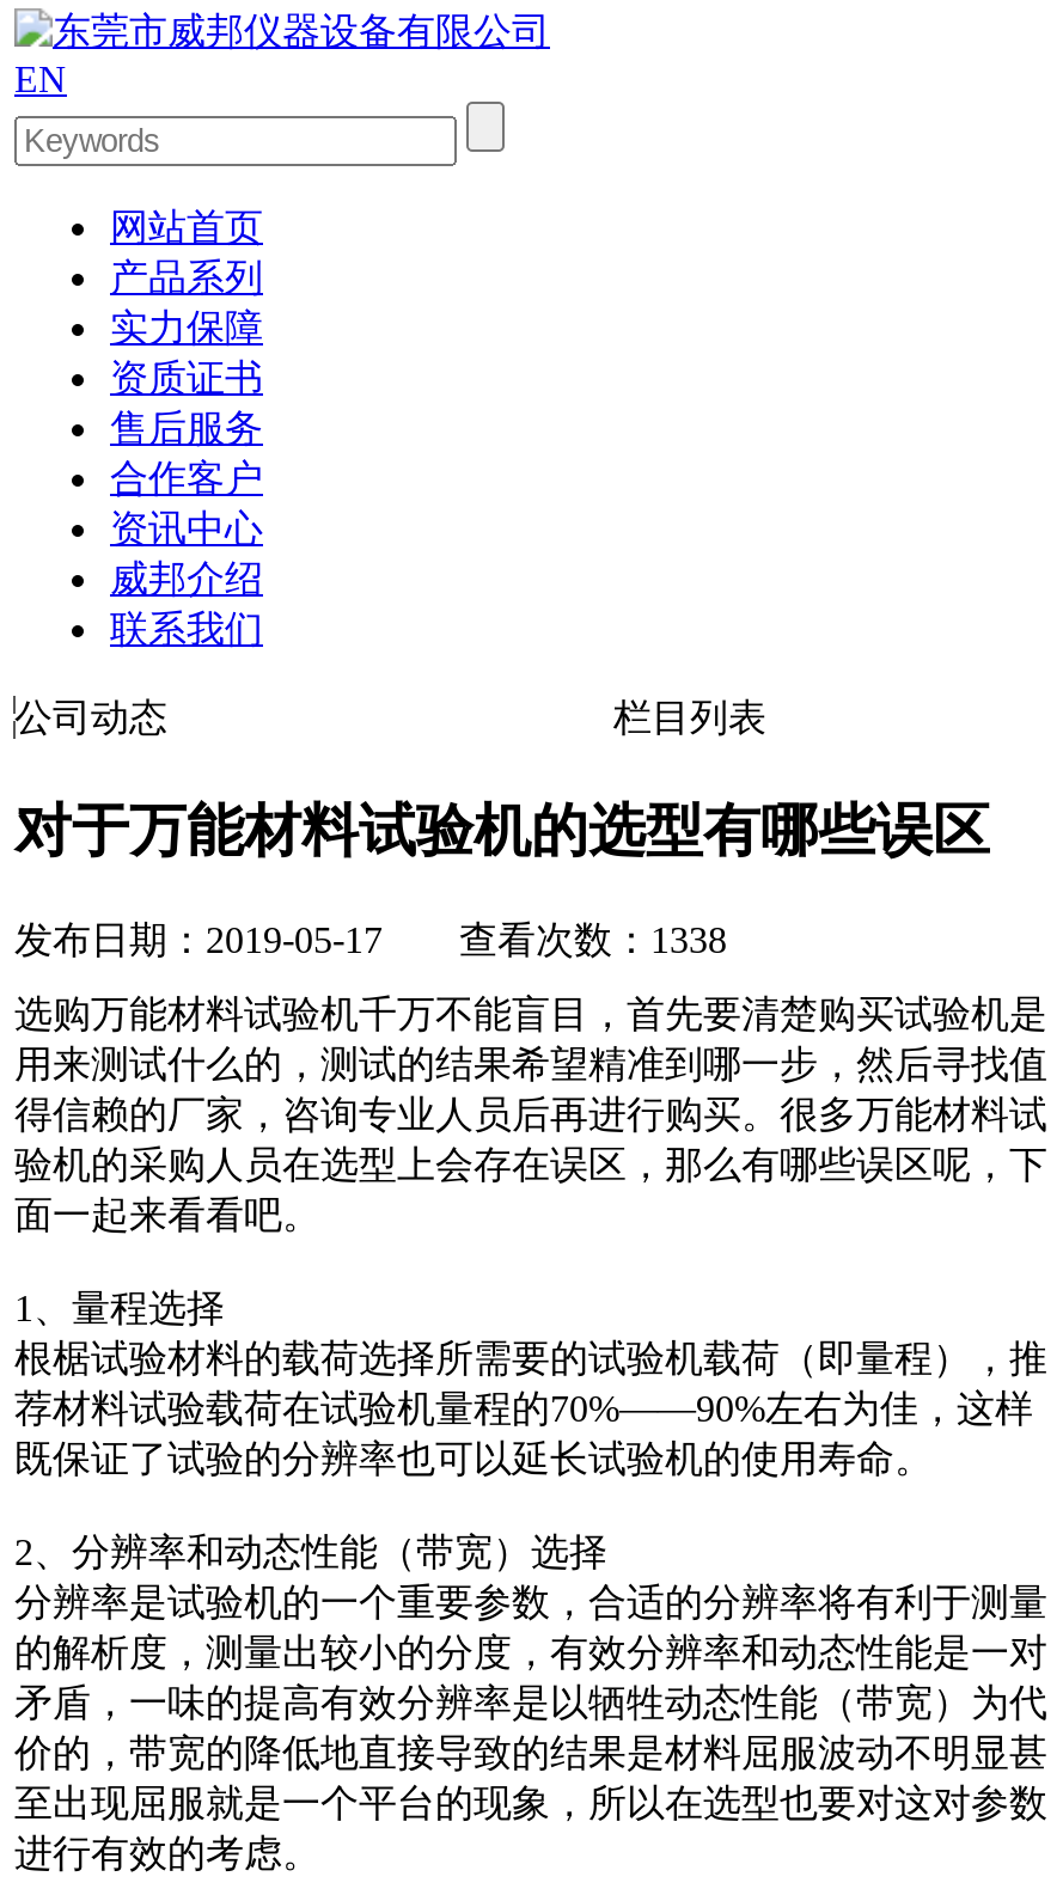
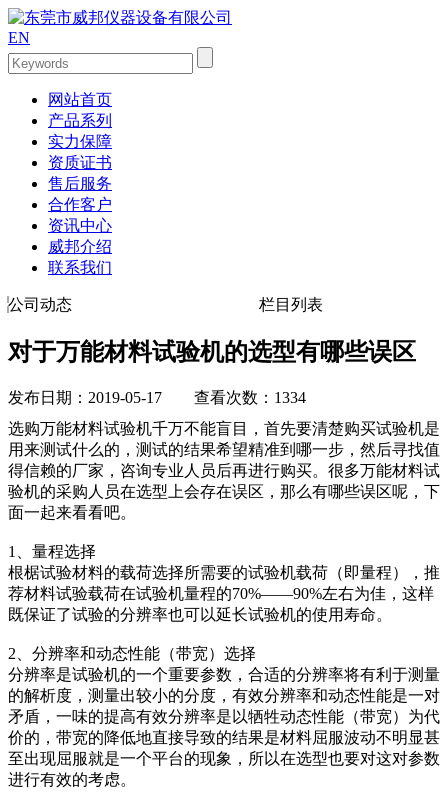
[14,919,727,960] 发布日期：2019-05-17 查看次数：1338 -> [8,389,306,406] 发布日期：2019-05-17 查看次数：1334

